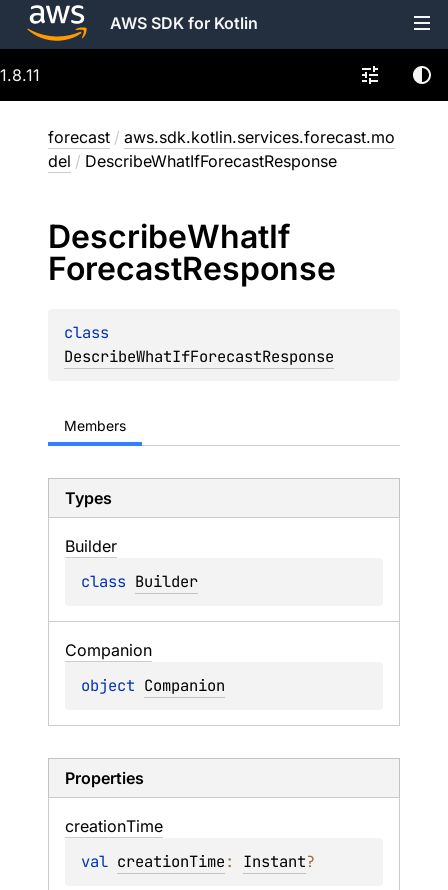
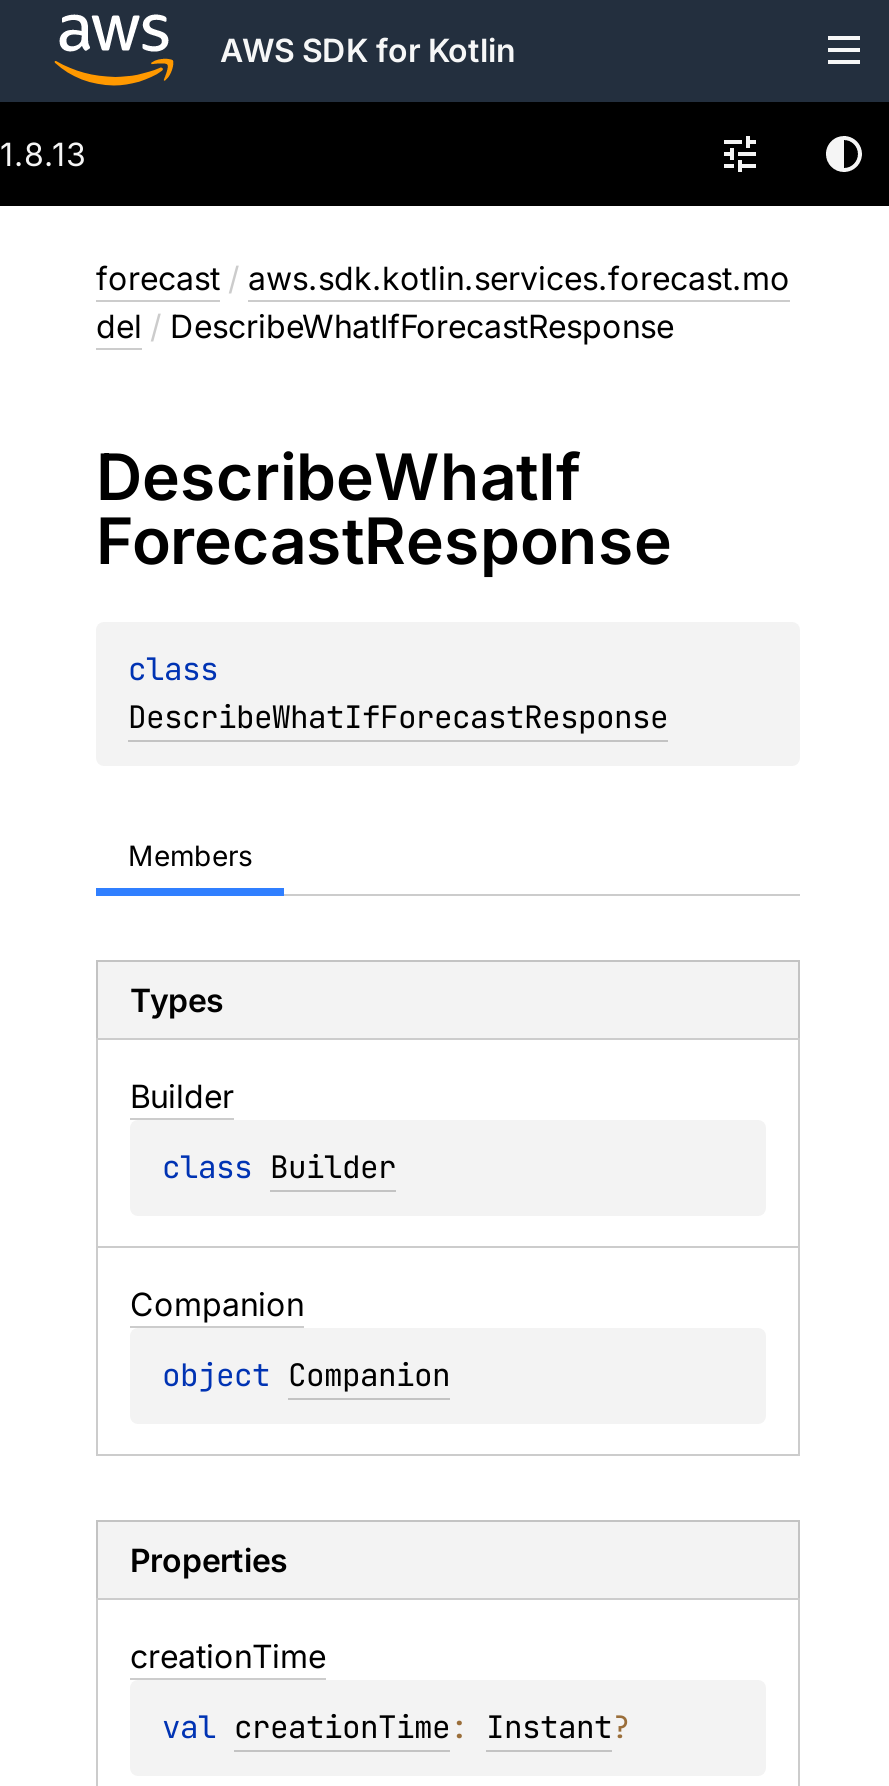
[0,65,40,85] 1.8.11 -> [0,134,86,174] 1.8.13

